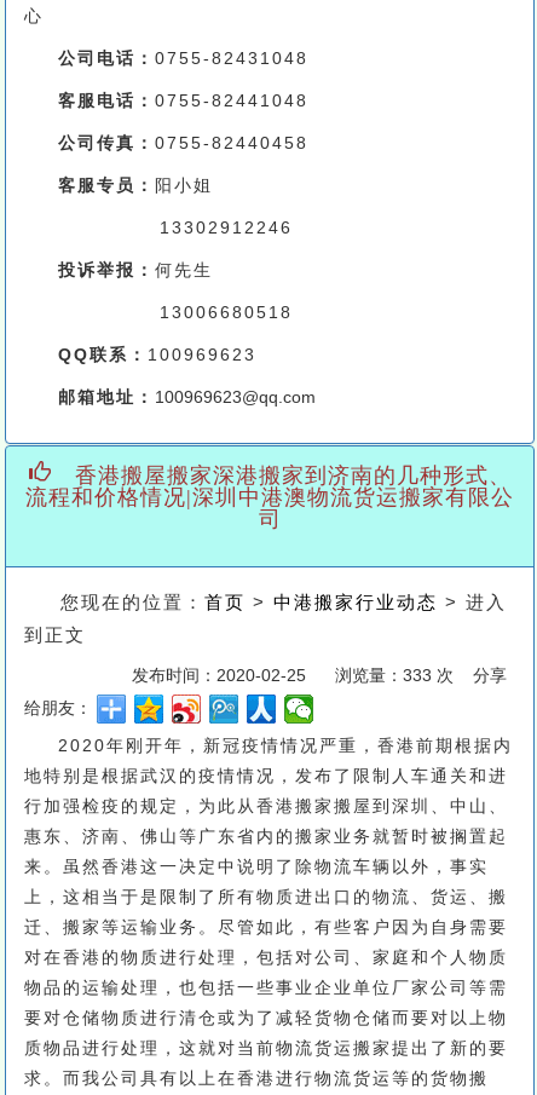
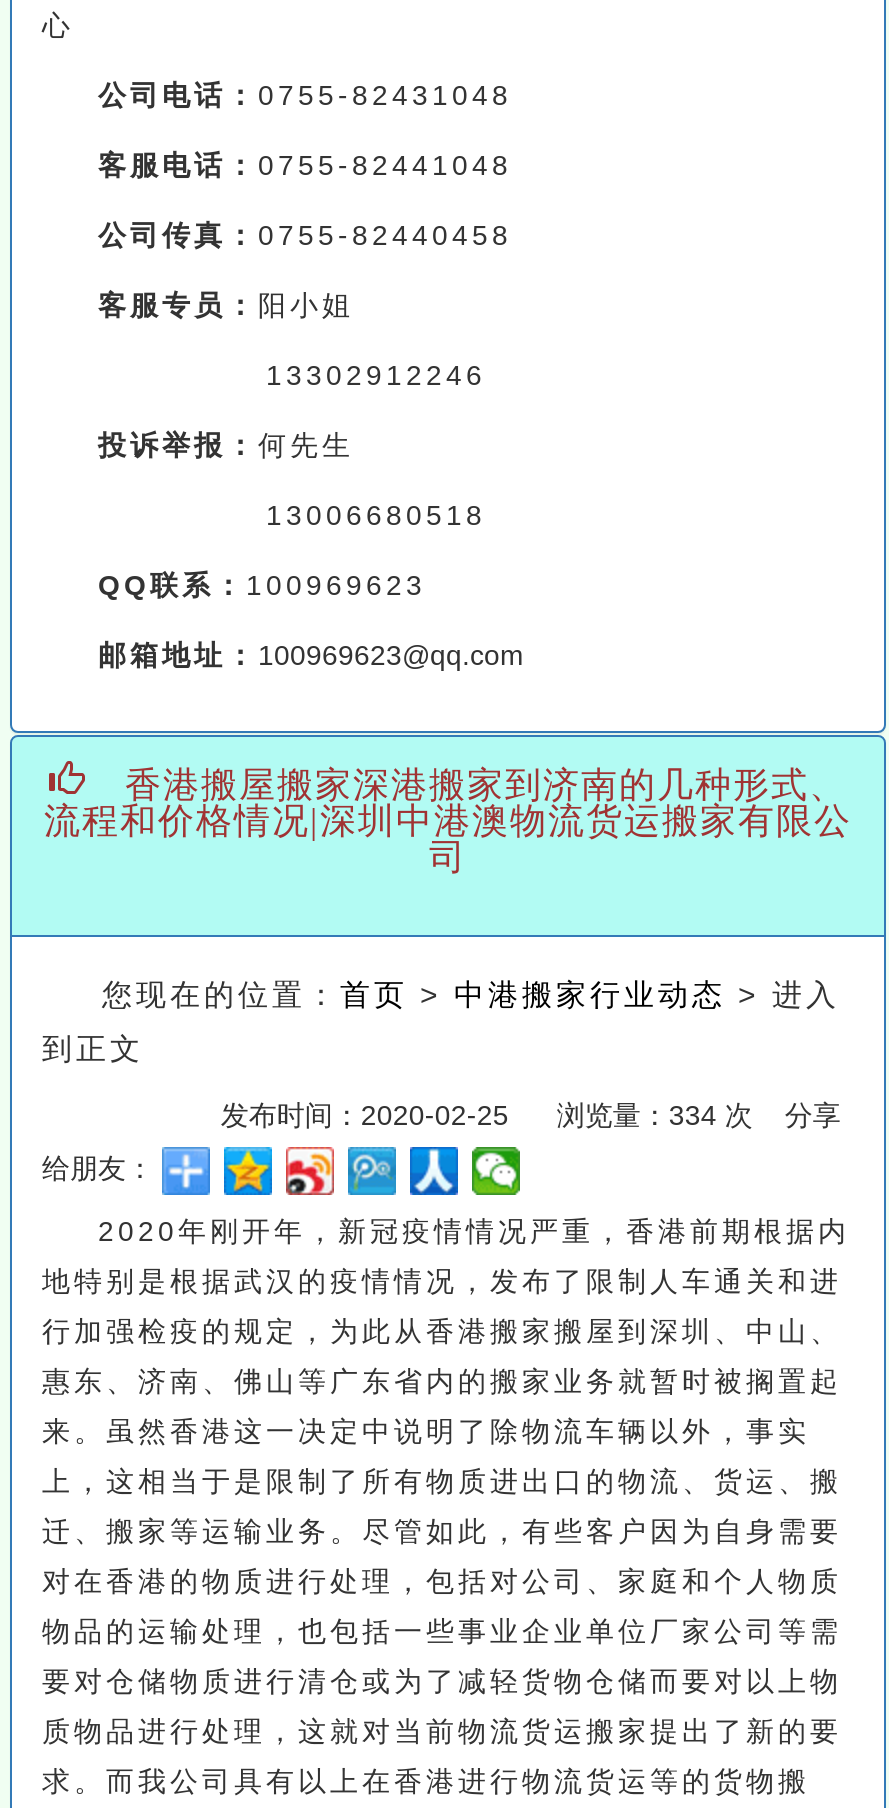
[132,666,507,685] 发布时间：2020-02-25浏览量：333 次 分享 -> [221,1099,841,1131] 发布时间：2020-02-25浏览量：334 次 分享

